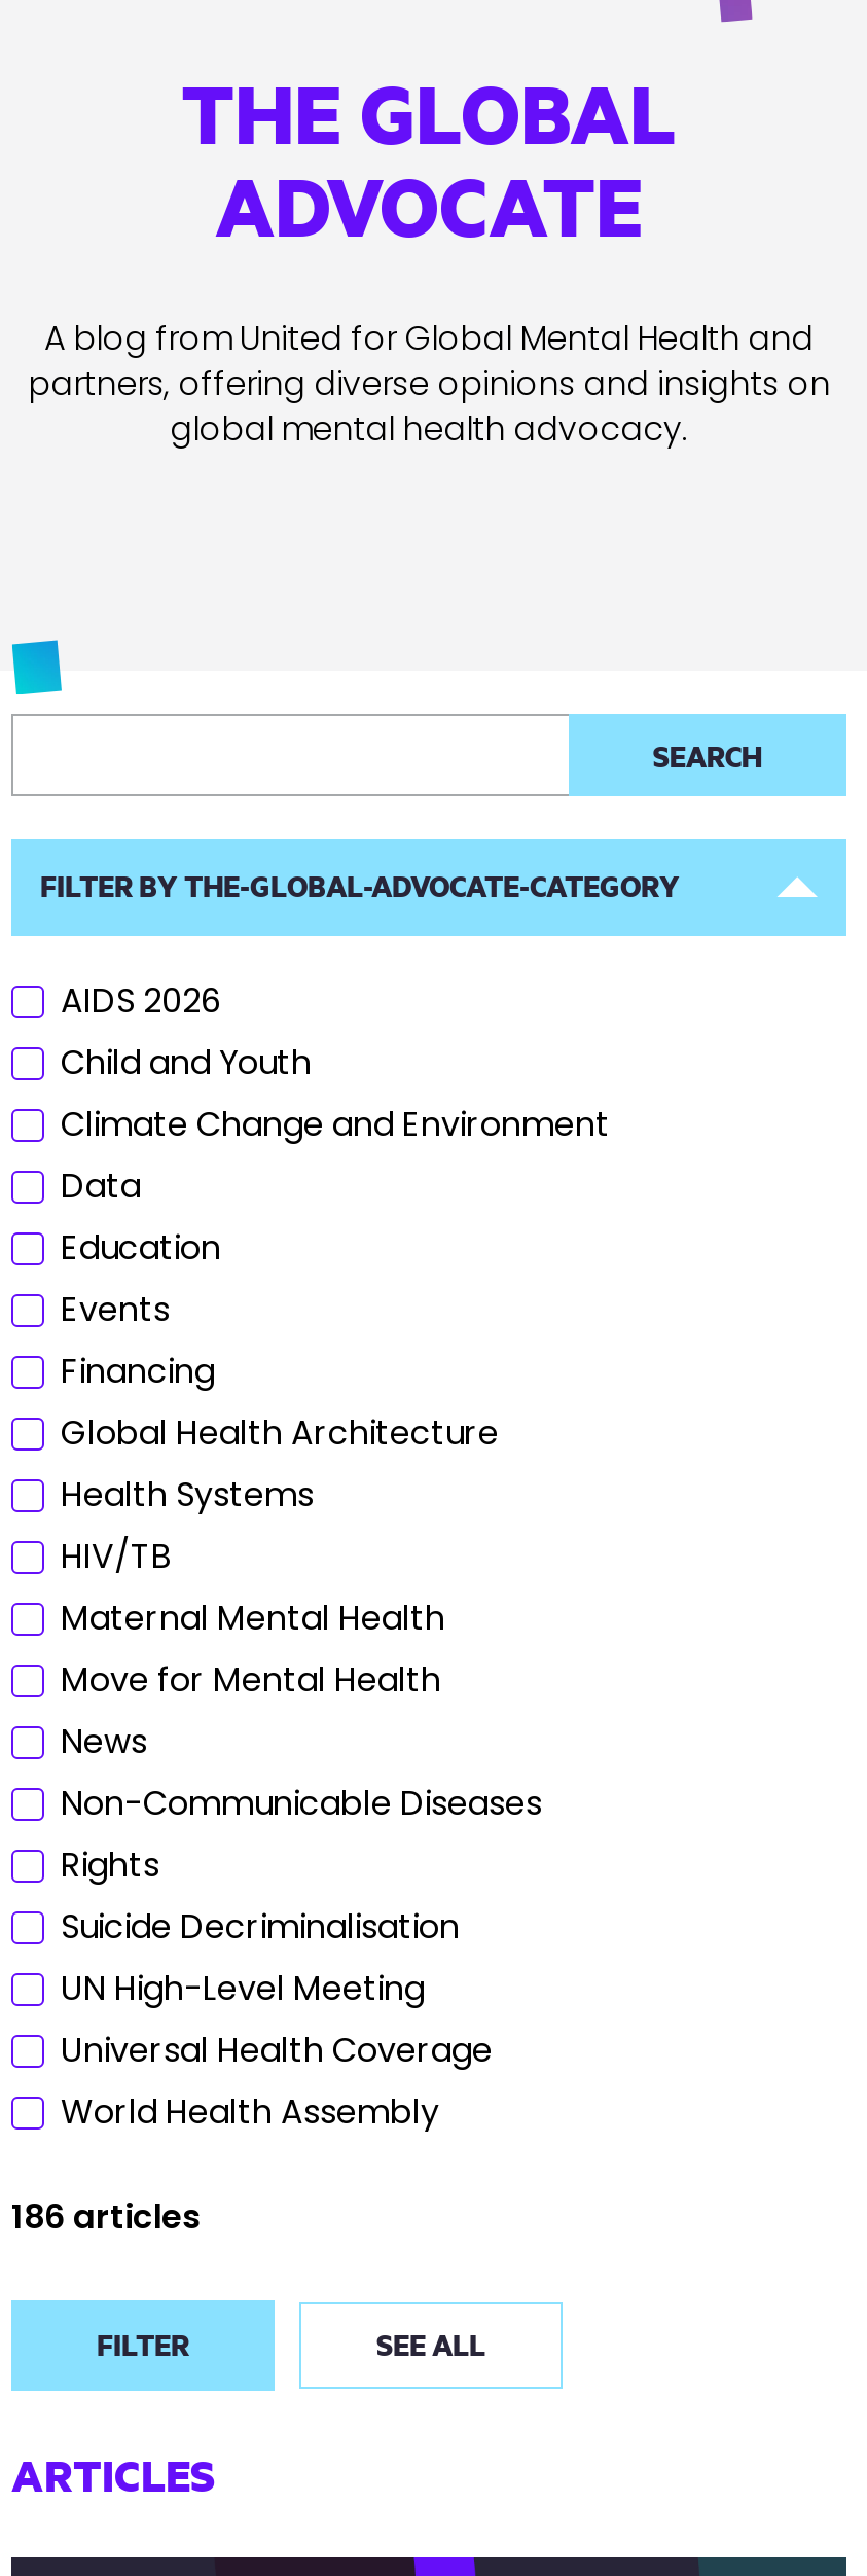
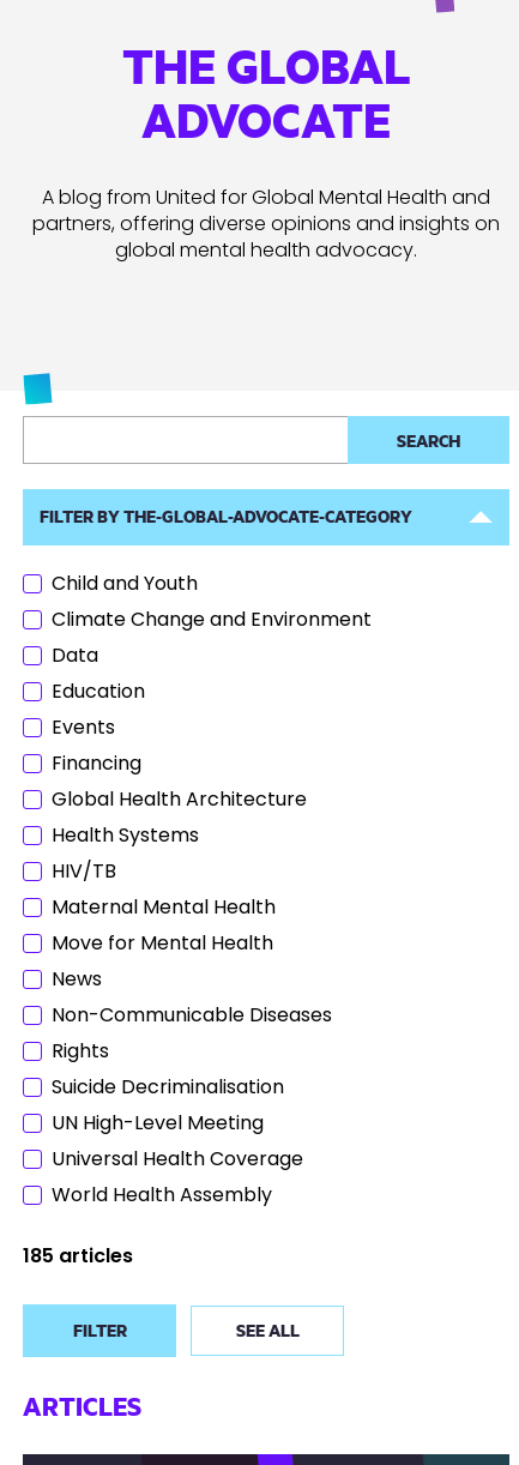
[61,977,221,1024] AIDS 2026 -> none
[11,2193,201,2240] 186 articles -> [23,1242,133,1269] 185 articles

